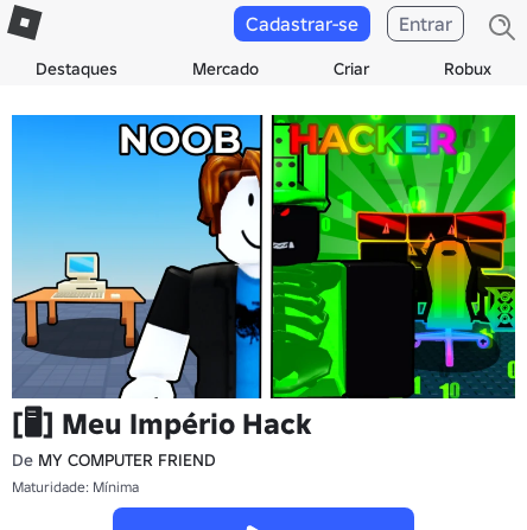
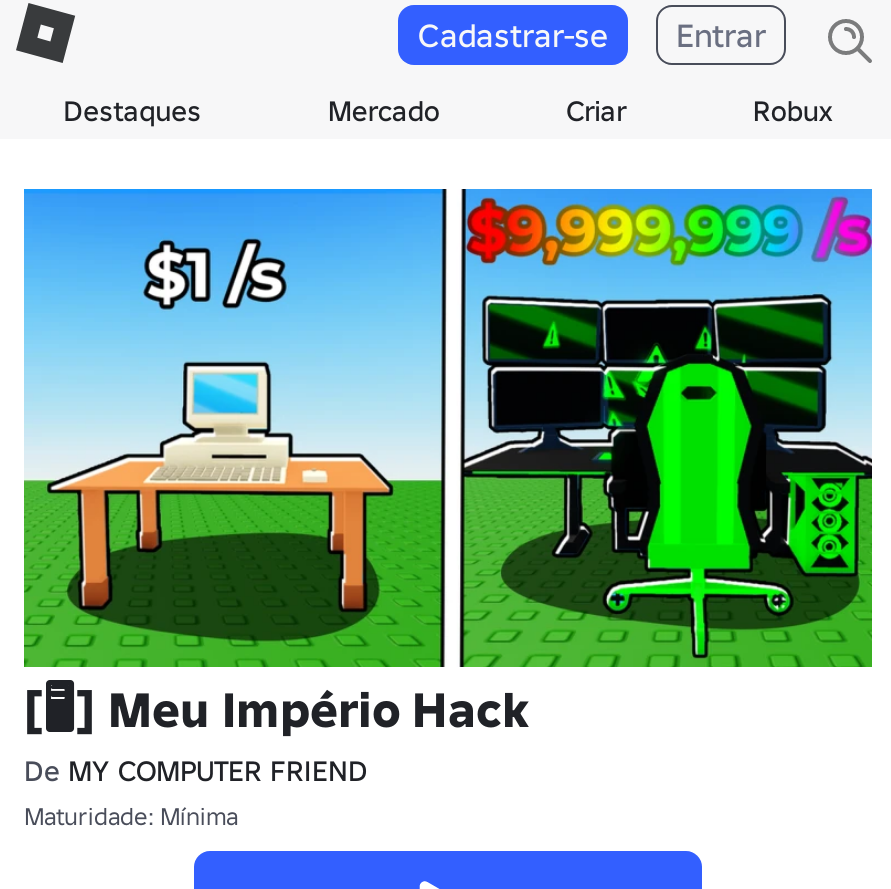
[272,114,516,400] [image] -> [462,187,874,669] [image]
[11,121,262,400] [image] -> [22,199,446,669] [image]

